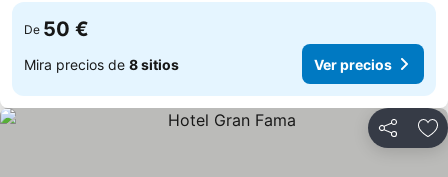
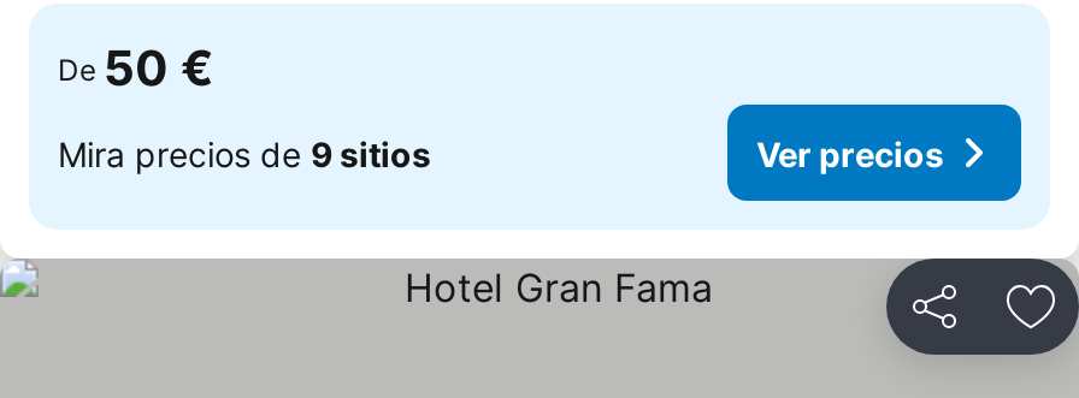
[24,55,179,72] Mira precios de 8 sitios -> [58,132,431,173] Mira precios de 9 sitios

